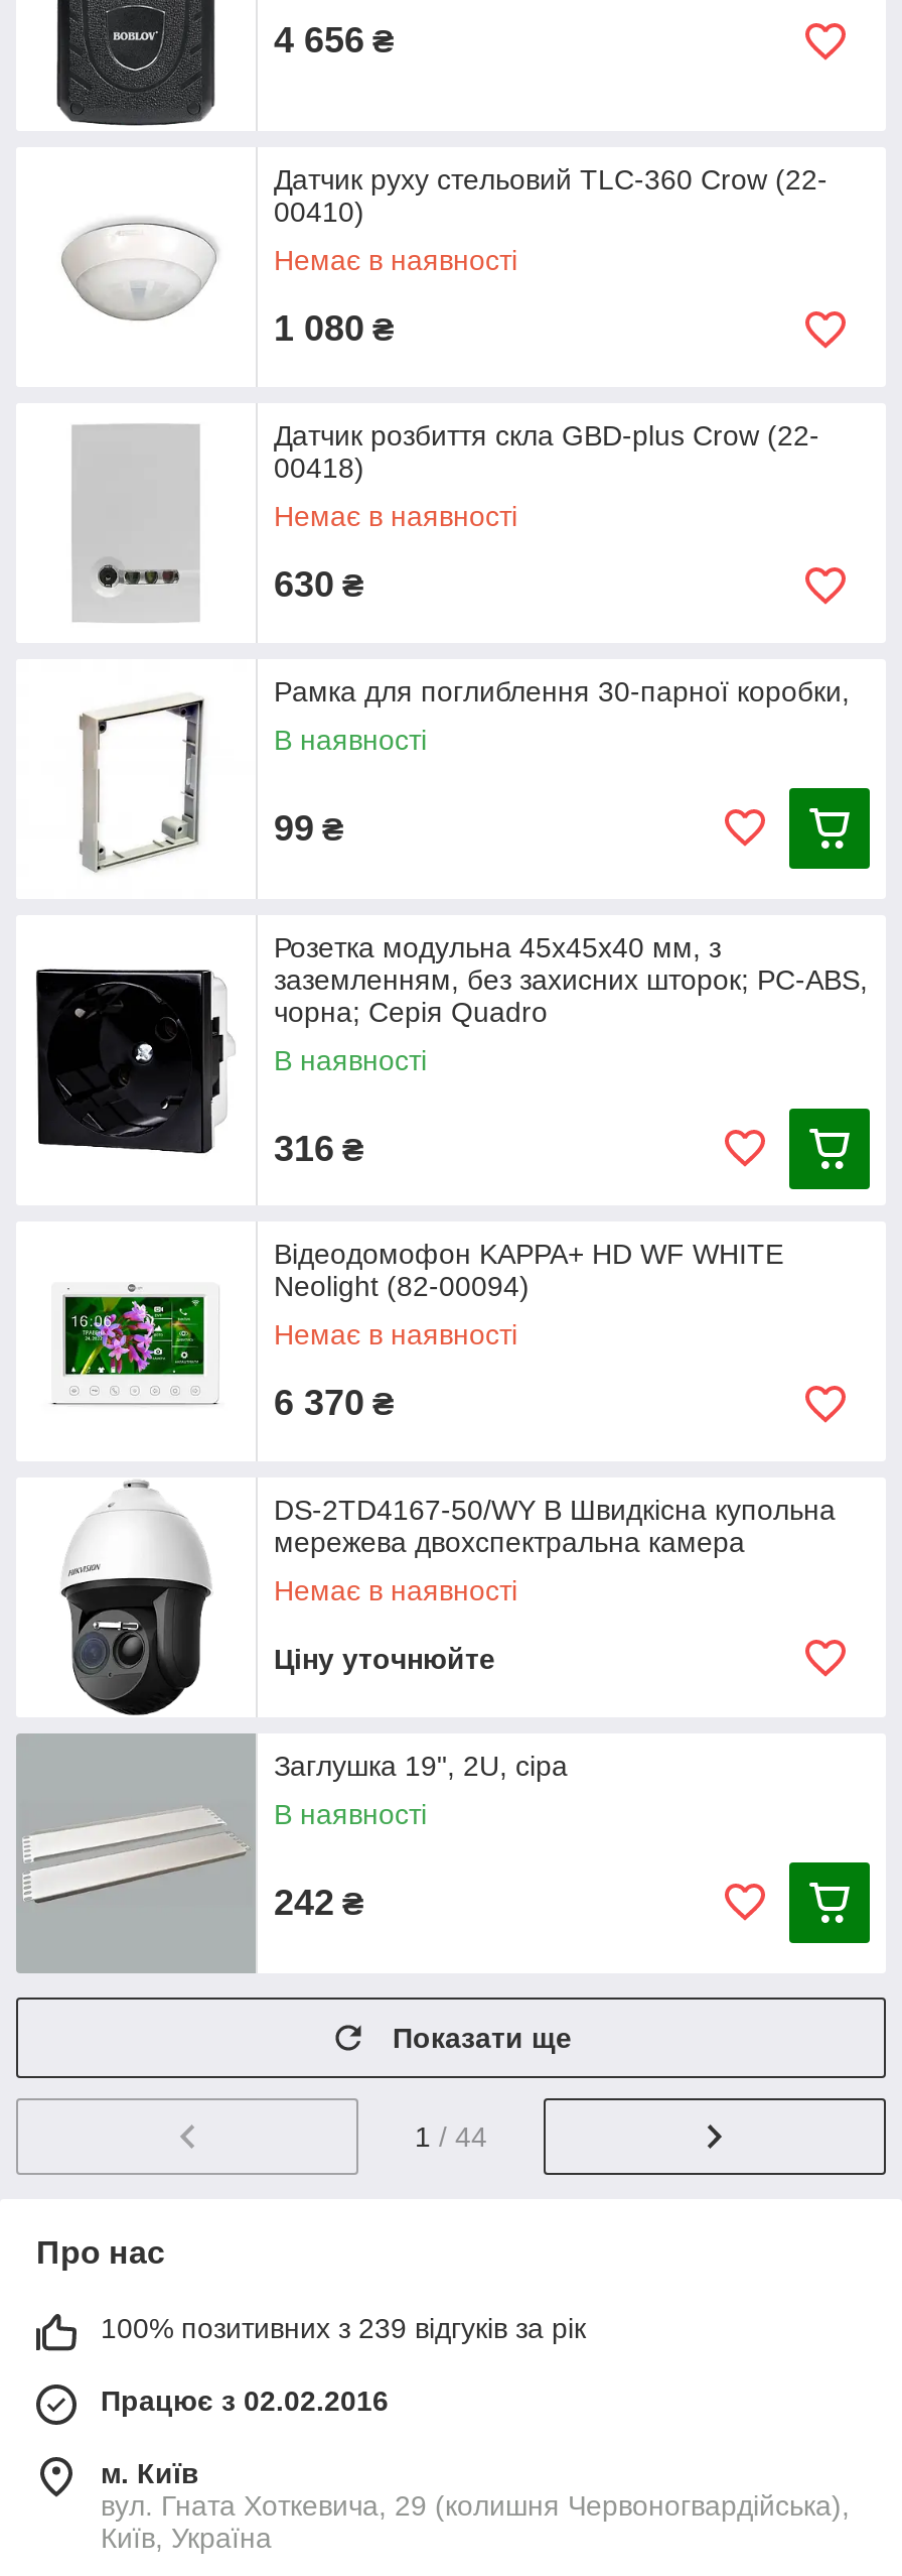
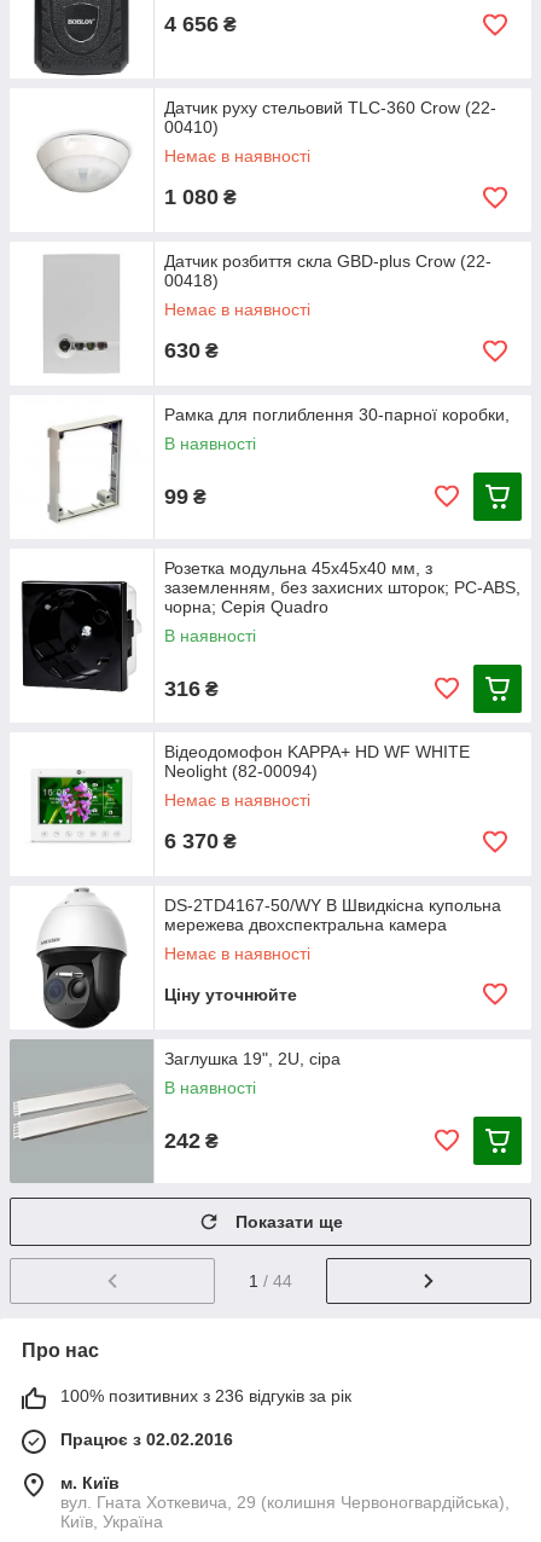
[101,2312,586,2345] 100% позитивних з 239 відгуків за рік -> [60,1386,351,1406] 100% позитивних з 236 відгуків за рік

